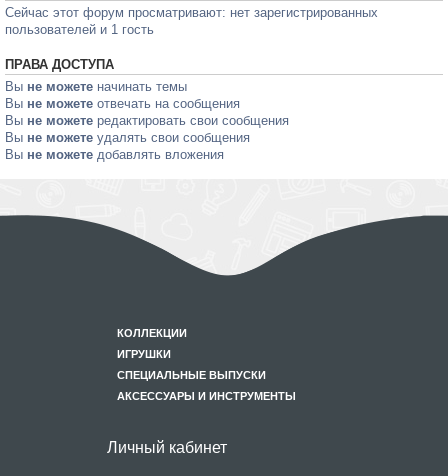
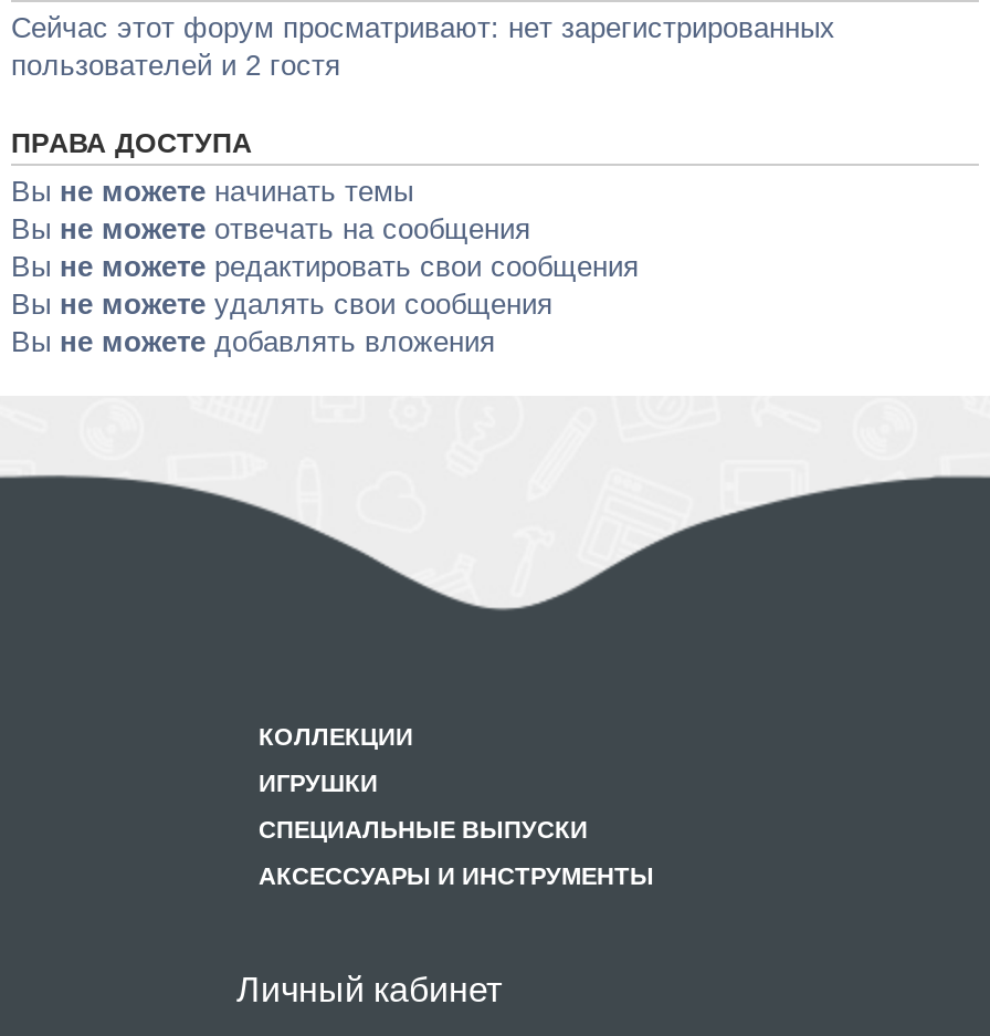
[5,22,154,37] пользователей и 1 гость -> [11,48,340,81] пользователей и 2 гостя

